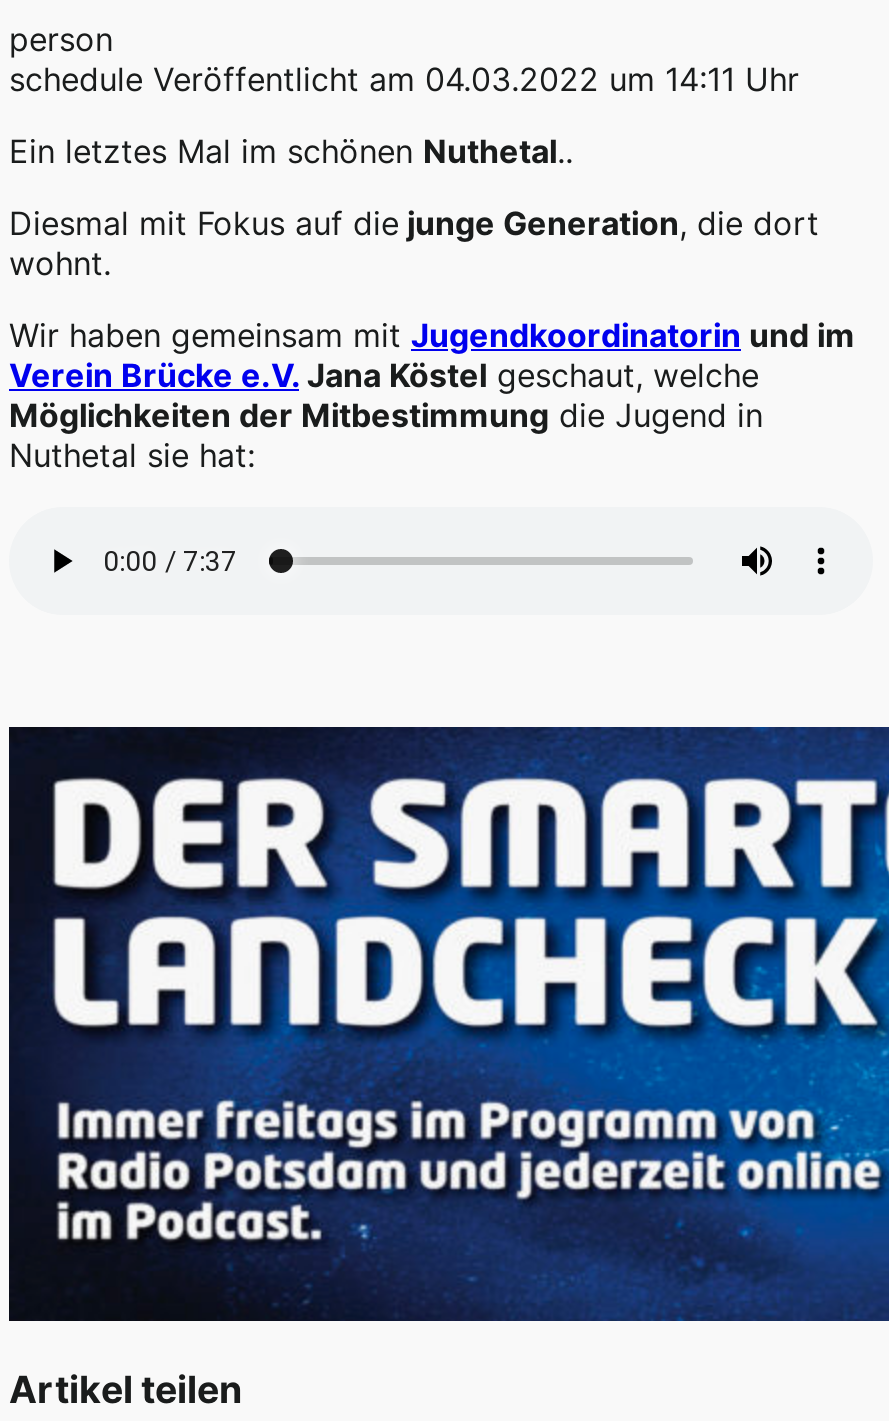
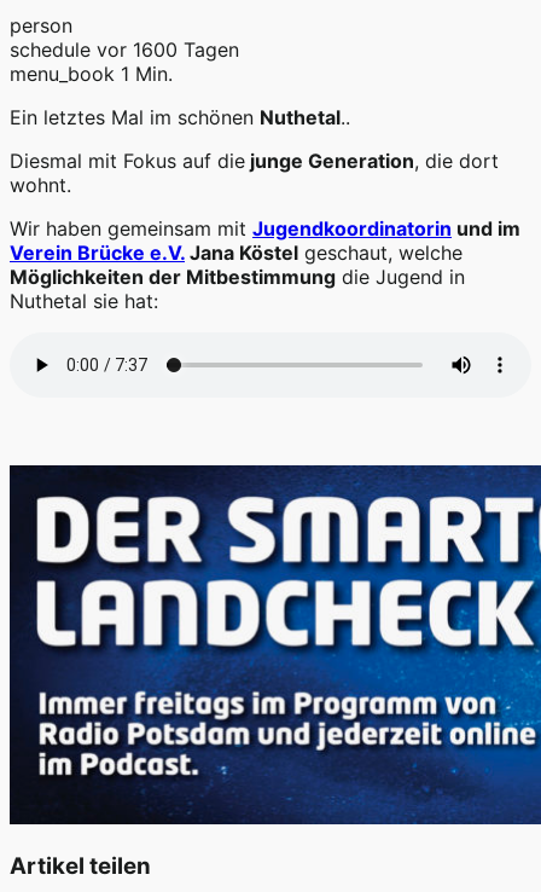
[9,59,799,99] schedule Veröffentlicht am 04.03.2022 um 14:11 Uhr -> [10,37,239,86] schedule vor 1600 Tagen | menu_book 1 Min.

